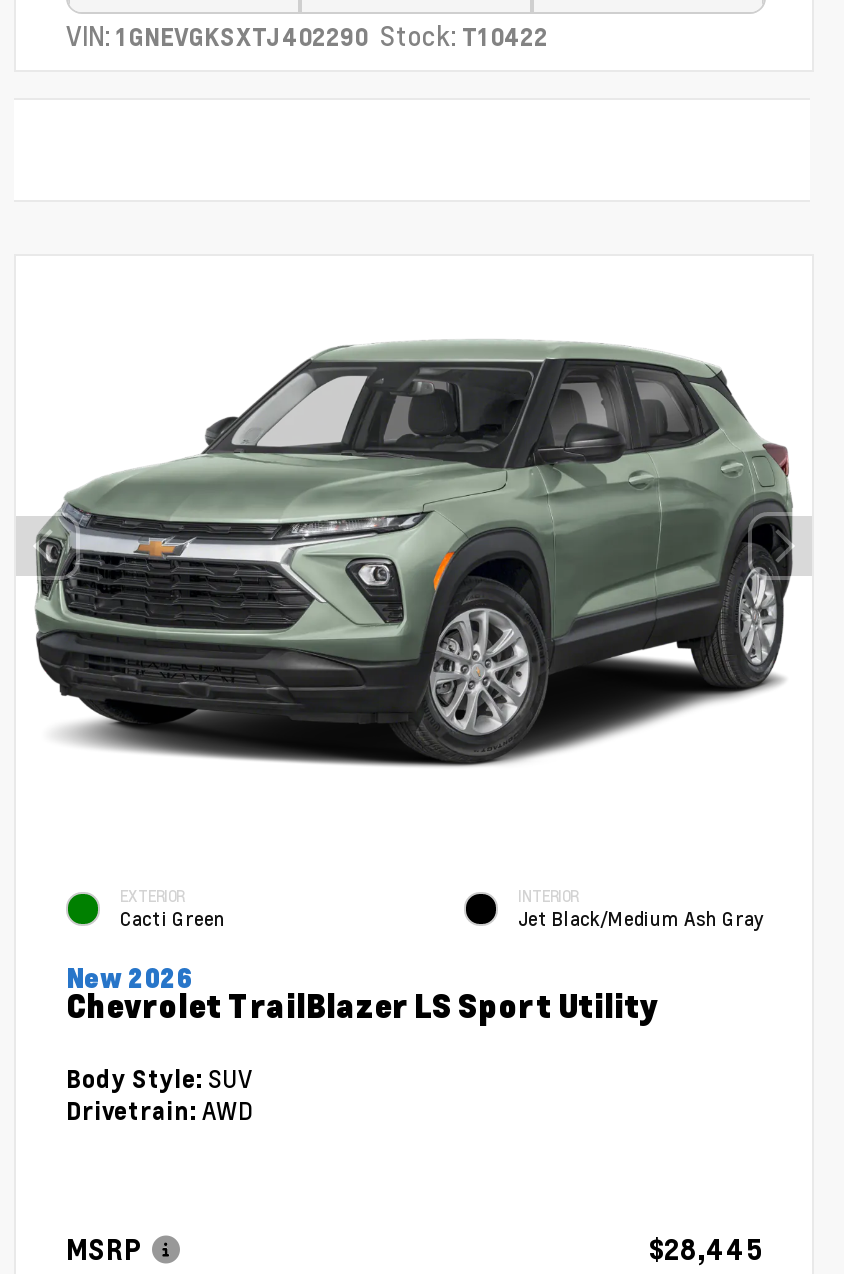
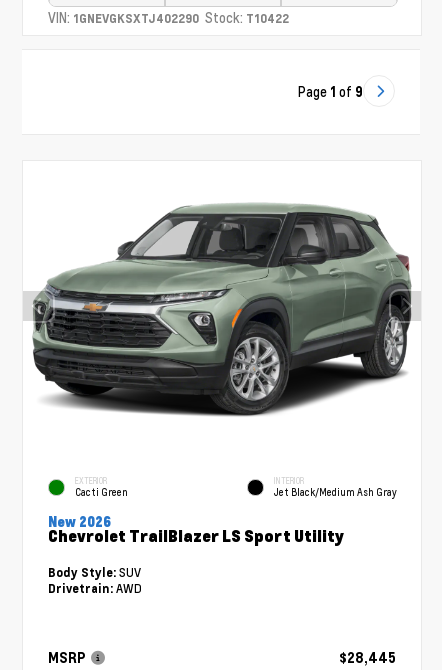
none -> [298,83,363,101] Page 1 of 9

